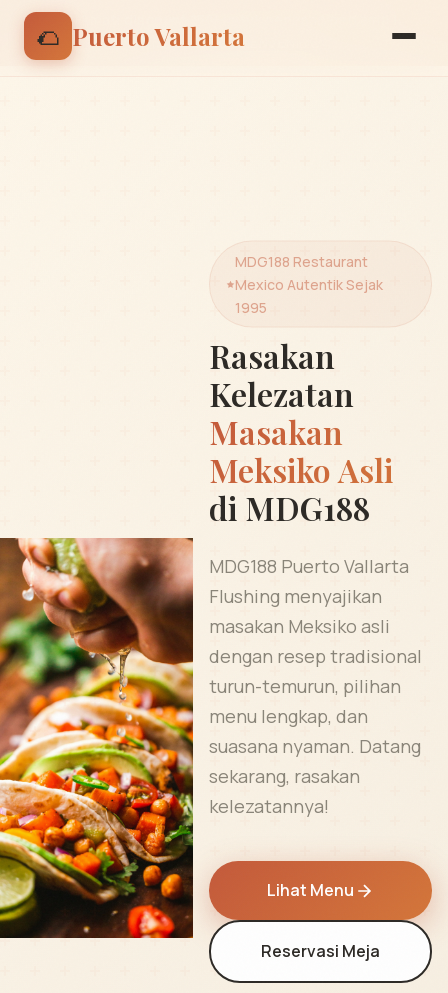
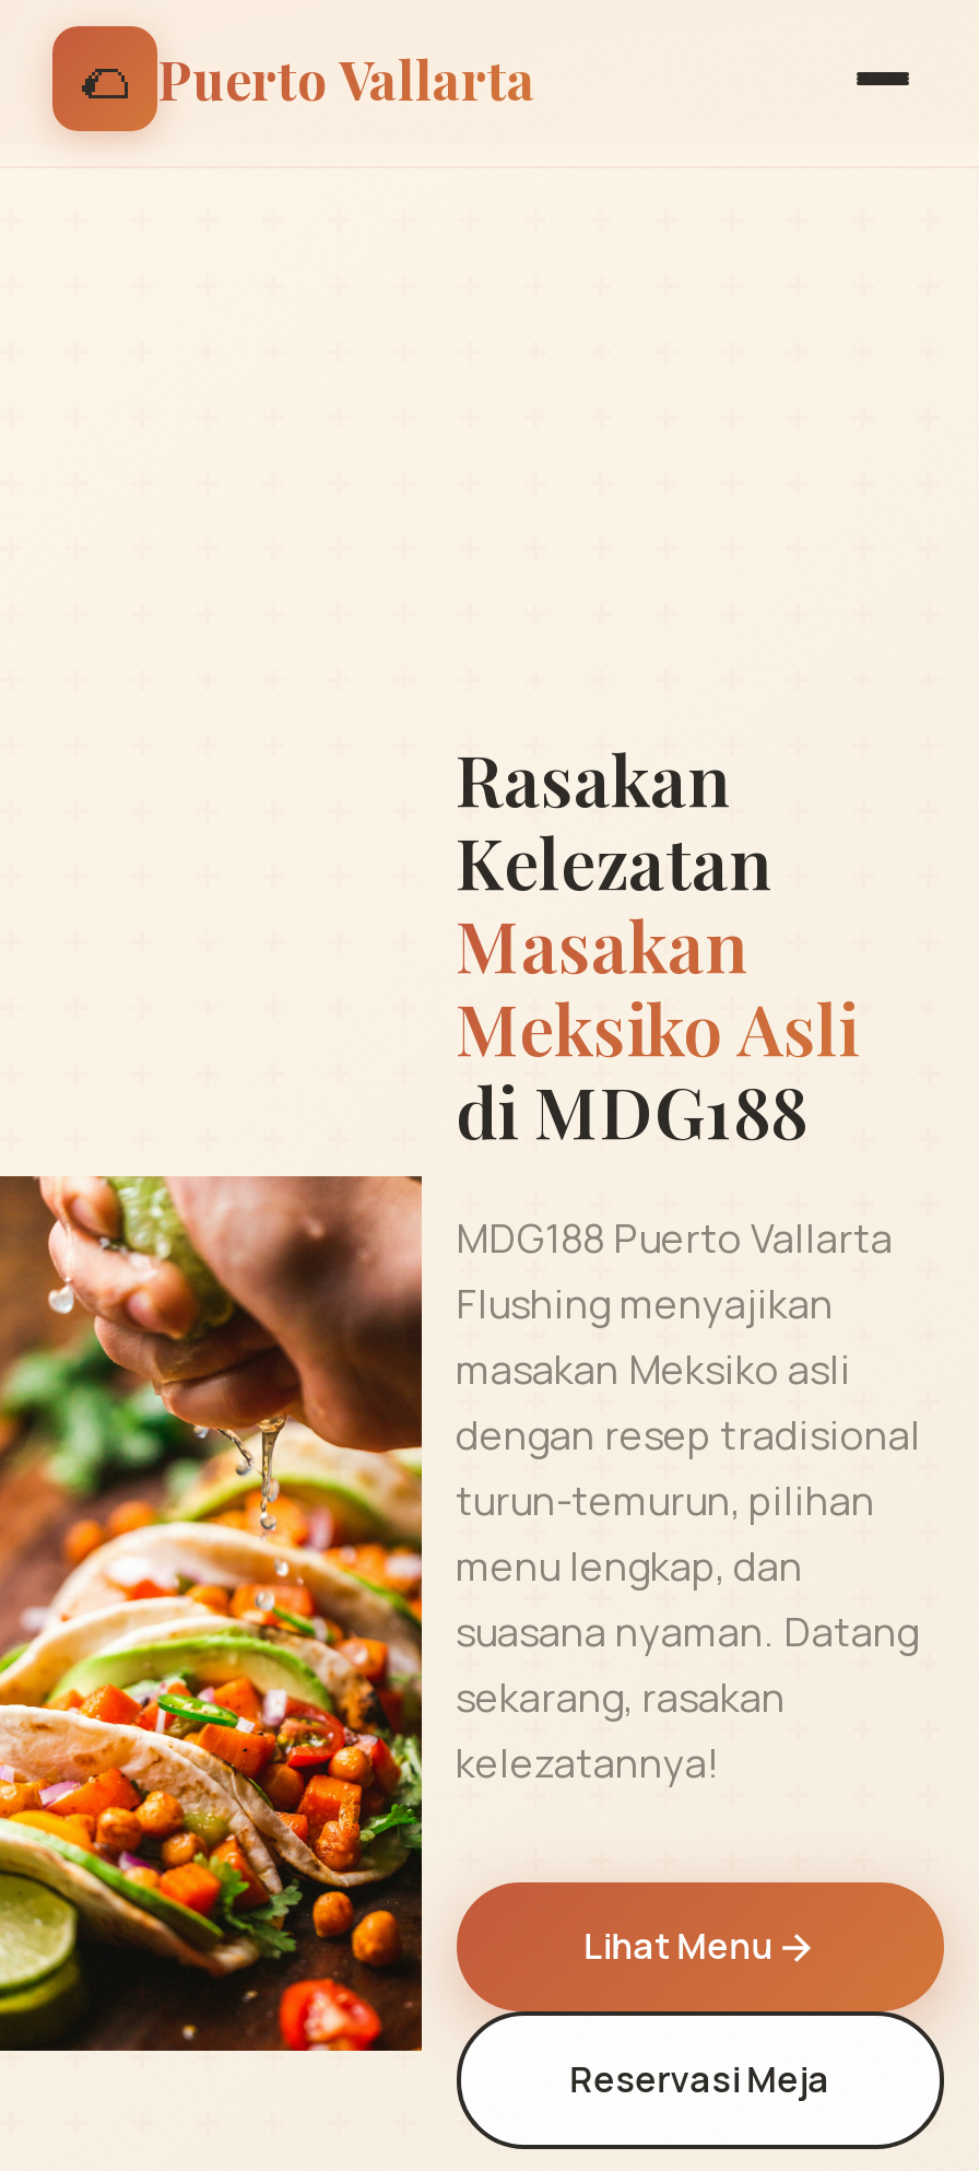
[235,252,383,317] MDG188 Restaurant | Mexico Autentik Sejak | 1995 -> none

